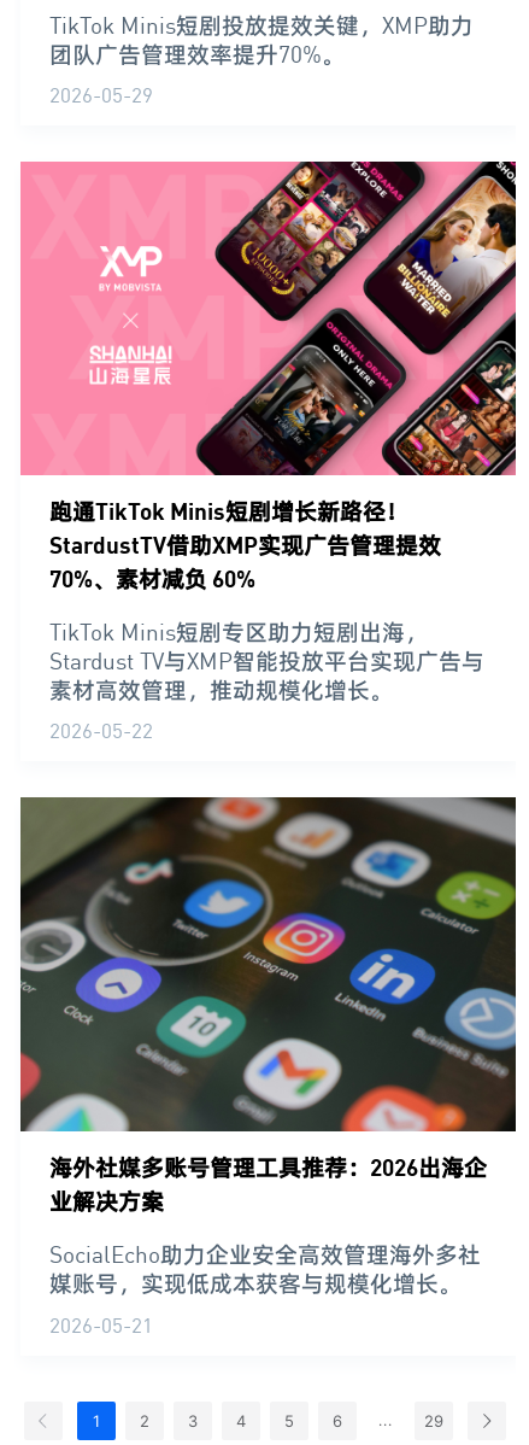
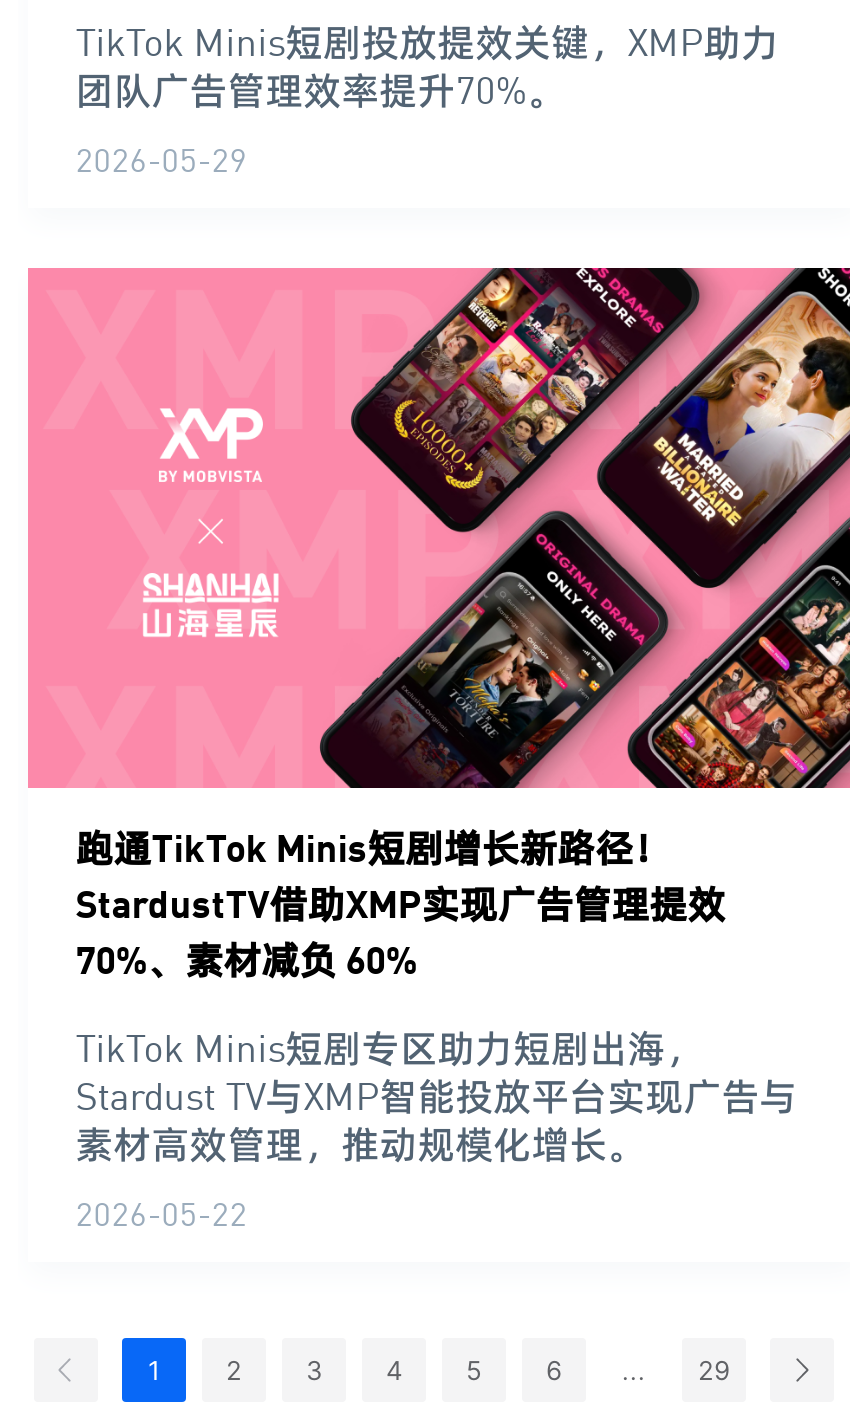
[19,796,517,1338] [image] | 海外社媒多账号管理工具推荐：2026出海企 | 业解决方案 | SocialEcho助力企业安全高效管理海外多社 | 媒账号，实现低成本获客与规模化增长。 | 2026-05-21 -> none

